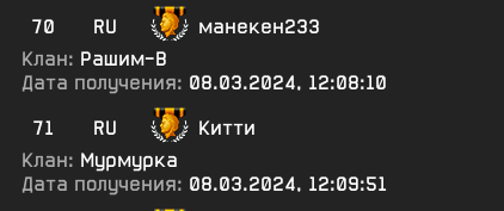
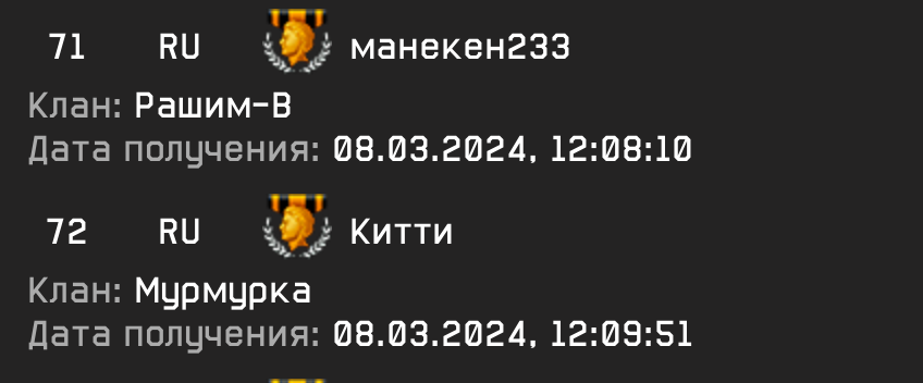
[31,14,117,39] 70 RU -> [47,24,201,70] 71 RU
[32,116,117,141] 71 RU -> [45,209,201,255] 72 RU

